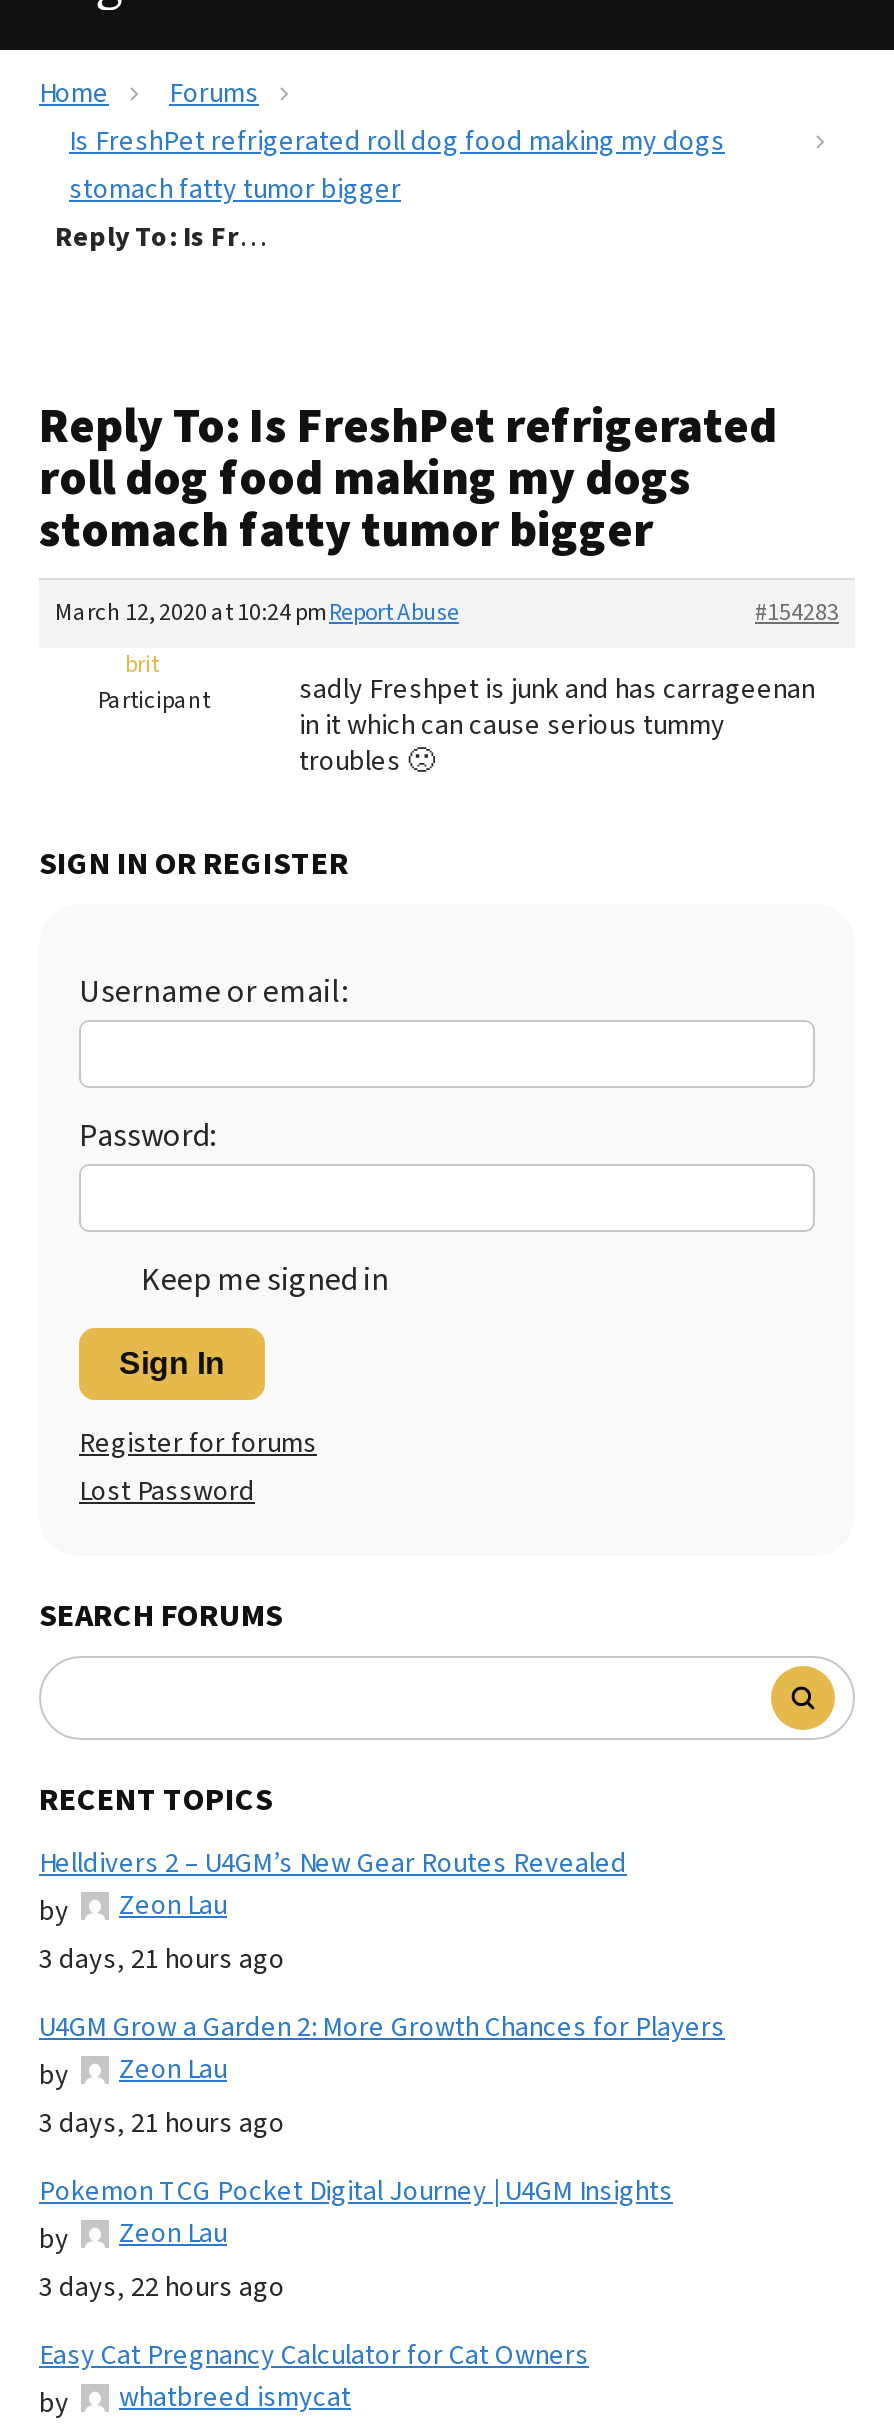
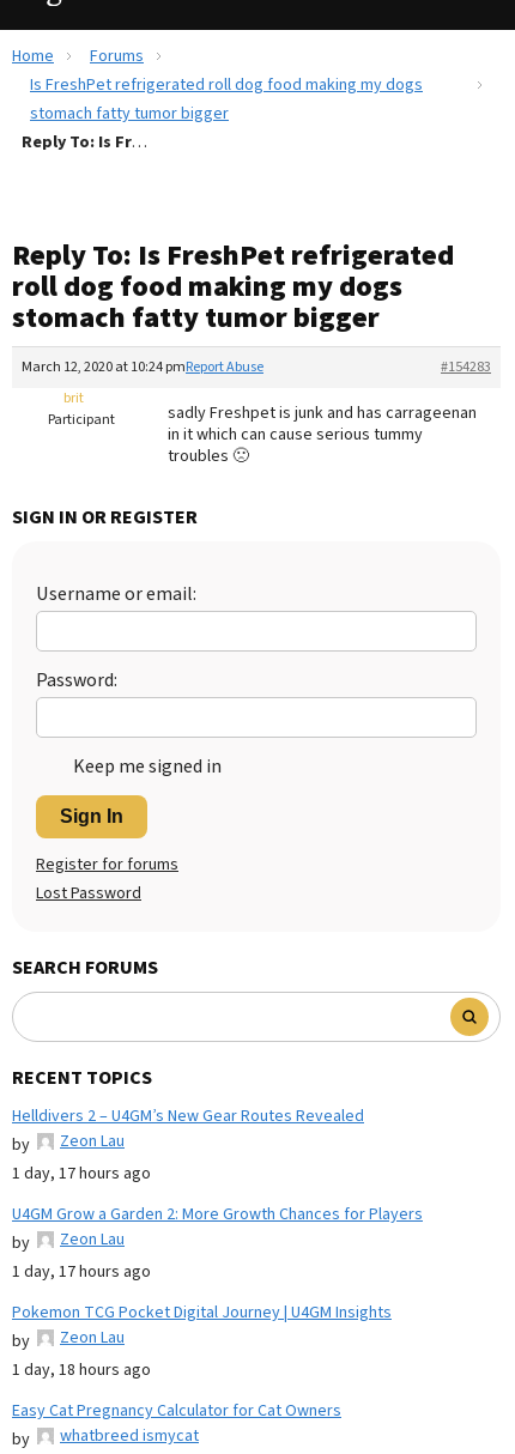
[39,1939,285,1979] 3 days, 21 hours ago -> [12,1161,151,1185] 1 day, 17 hours ago
[39,2103,285,2143] 3 days, 21 hours ago -> [12,1260,151,1284] 1 day, 17 hours ago
[39,2267,285,2307] 3 days, 22 hours ago -> [12,1358,151,1382] 1 day, 18 hours ago

